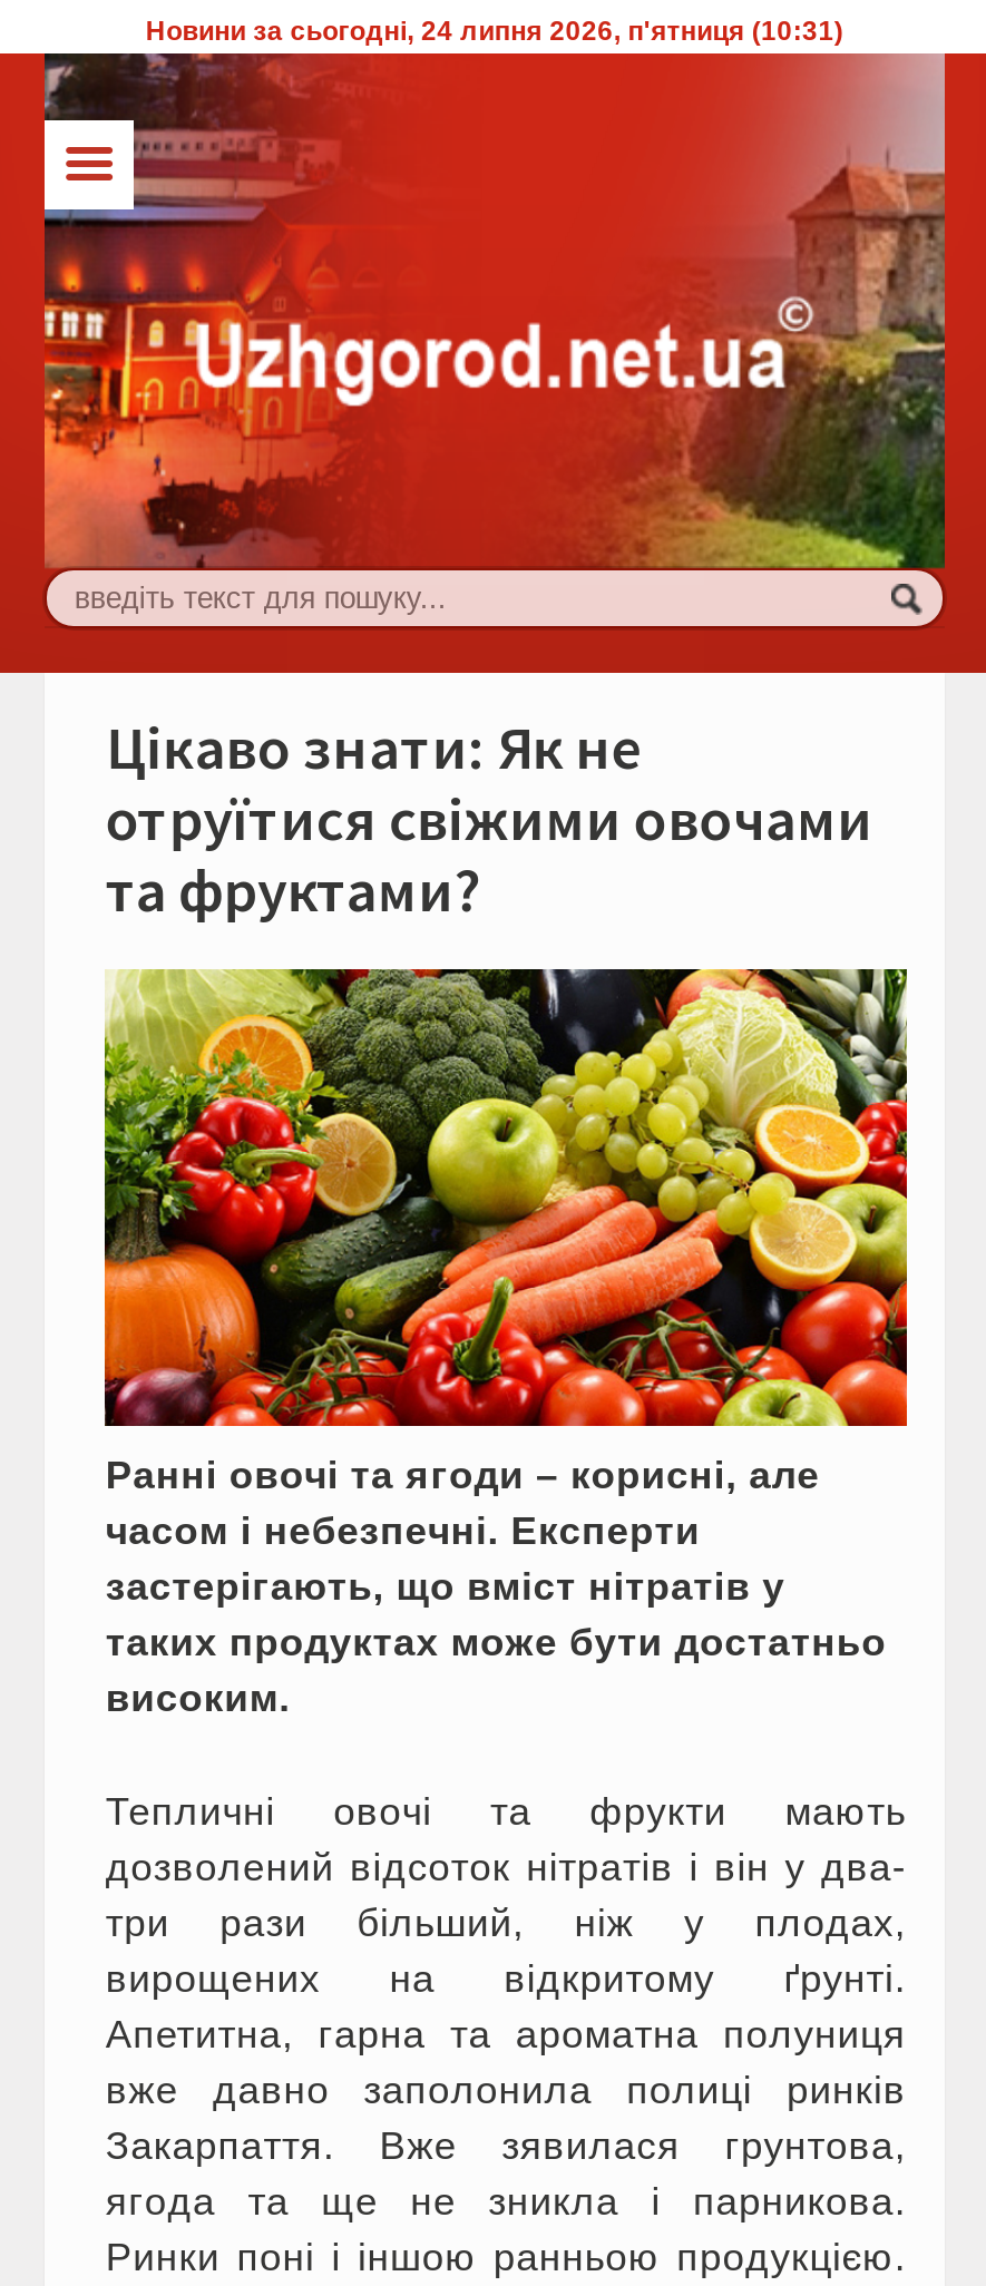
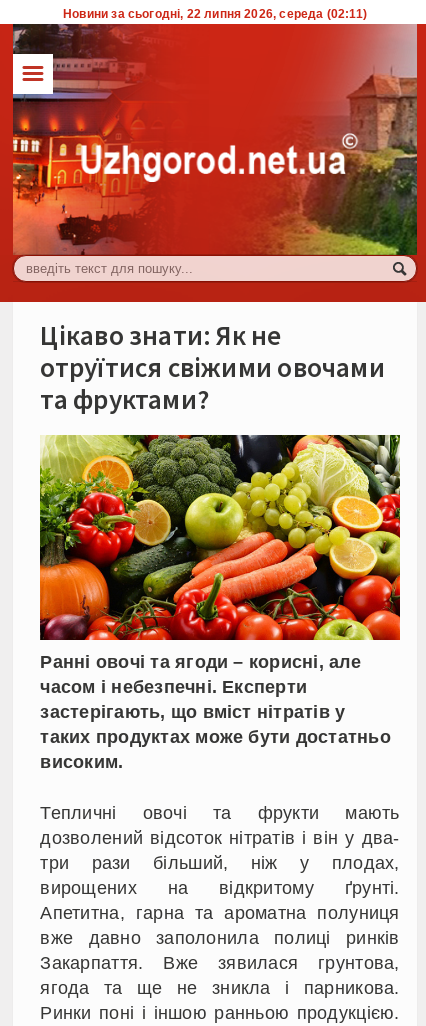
[146,16,844,47] Новини за сьогодні, 24 липня 2026, п'ятниця (10:31) -> [63,7,367,21] Новини за сьогодні, 22 липня 2026, середа (02:11)

